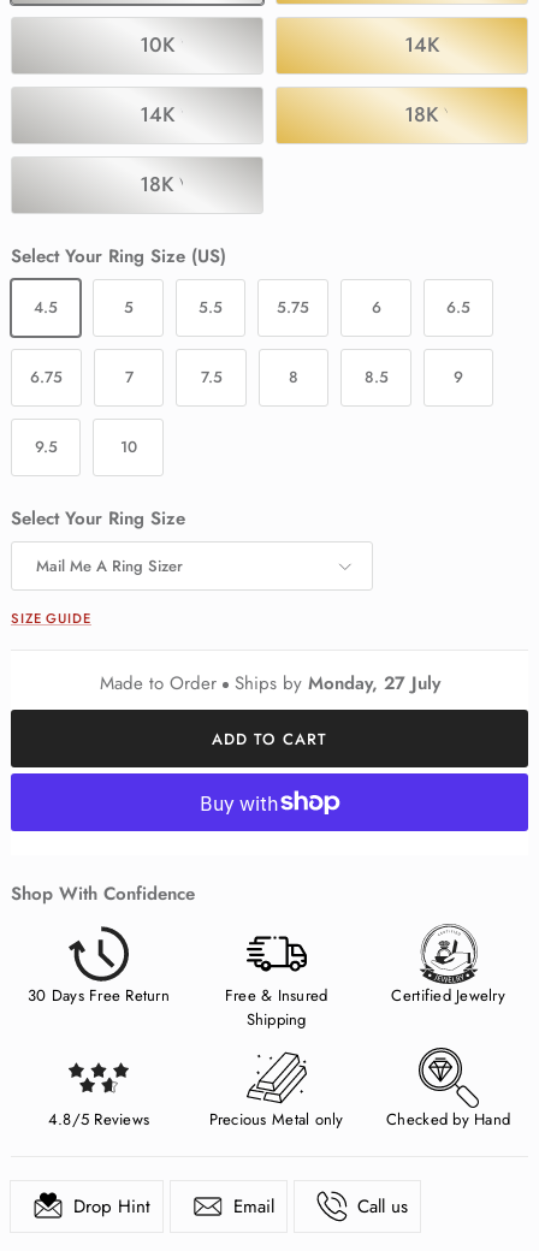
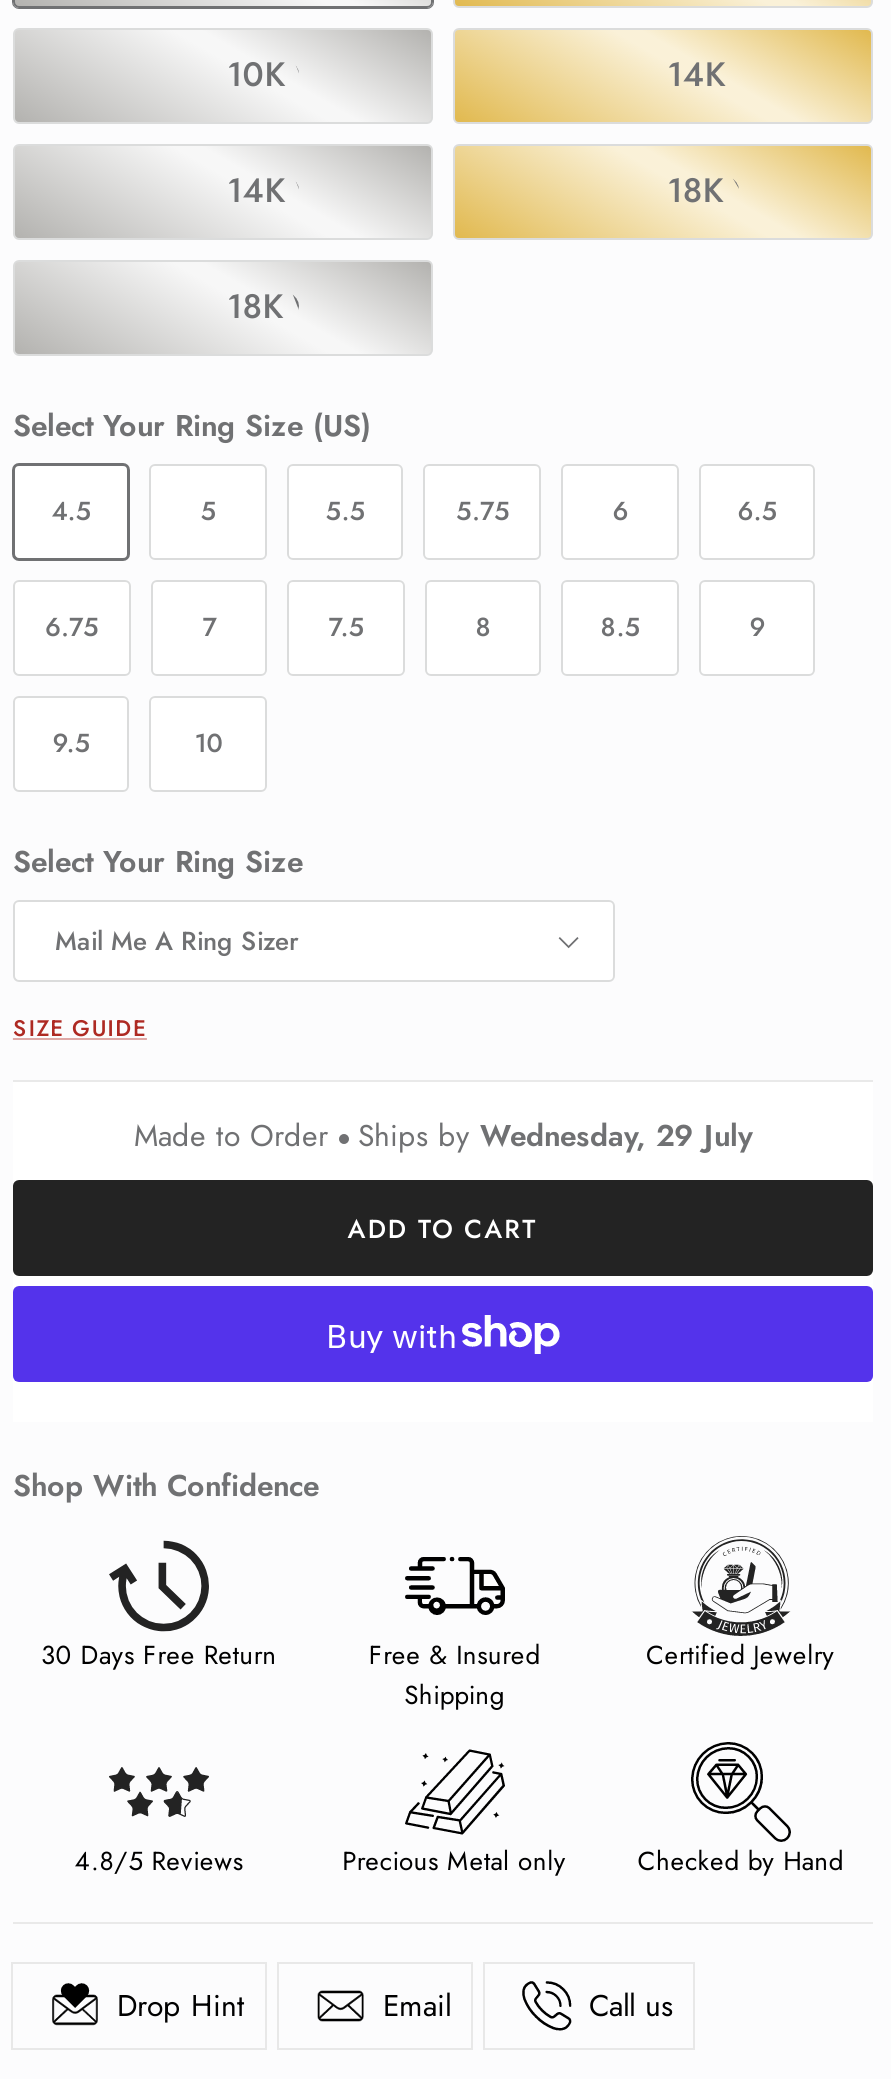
[99,670,440,697] Made to Order Ships by Monday, 27 July -> [134,1115,752,1159] Made to Order Ships by Wednesday, 29 July

